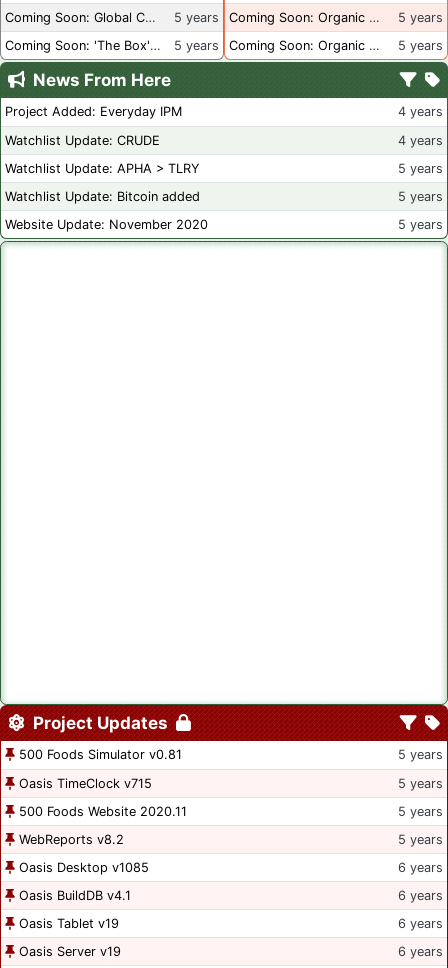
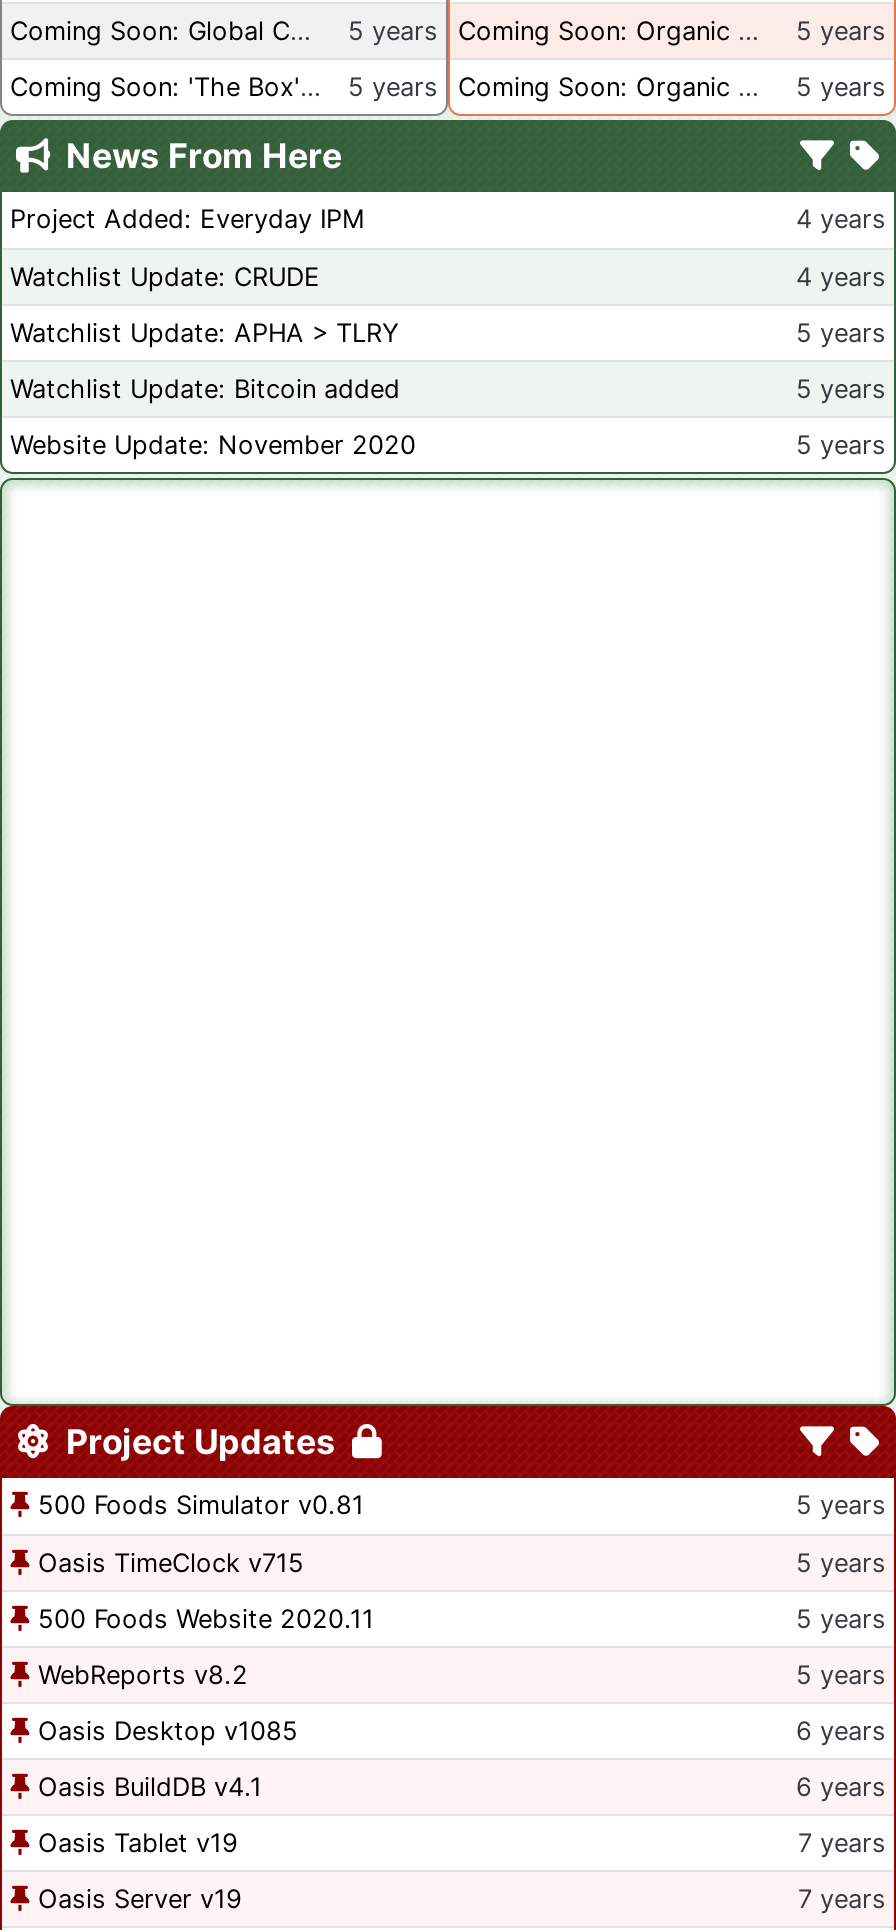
[398,916,443,931] 6 years -> [798,1829,886,1859] 7 years
[398,944,443,959] 6 years -> [798,1885,886,1915] 7 years

